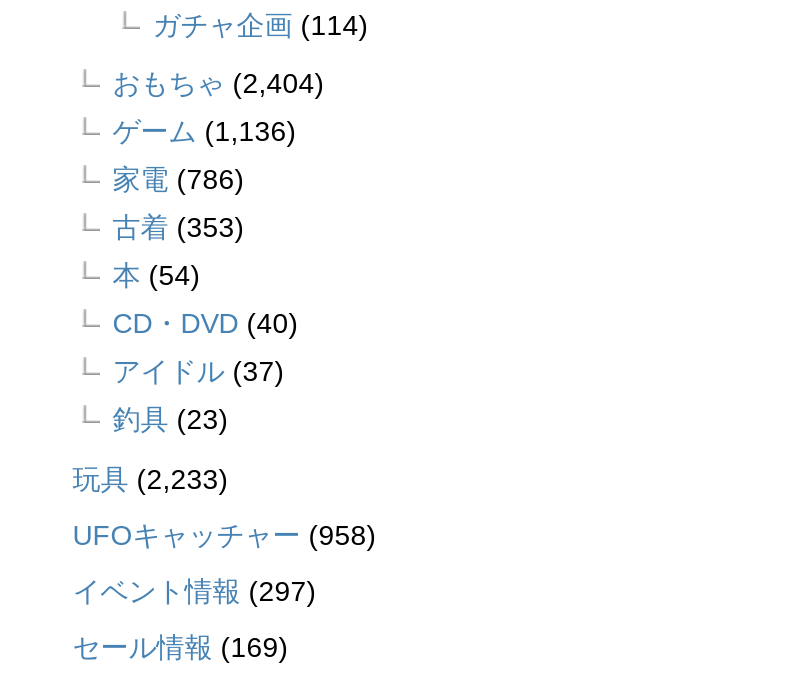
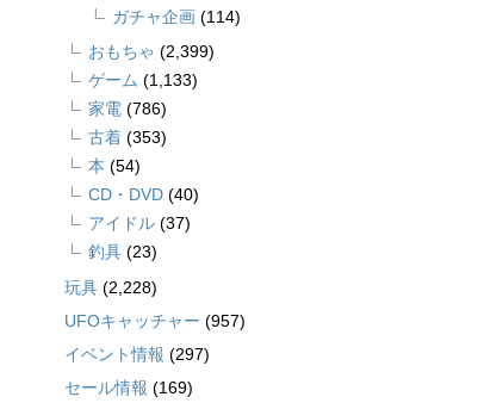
[112,67,324,99] おもちゃ(2,404) -> [88,42,215,61] おもちゃ(2,399)
[112,115,296,147] ゲーム(1,136) -> [88,70,198,90] ゲーム(1,133)
[72,463,228,495] 玩具(2,233) -> [65,278,158,297] 玩具(2,228)
[72,519,376,551] UFOキャッチャー(958) -> [65,311,246,330] UFOキャッチャー(957)

